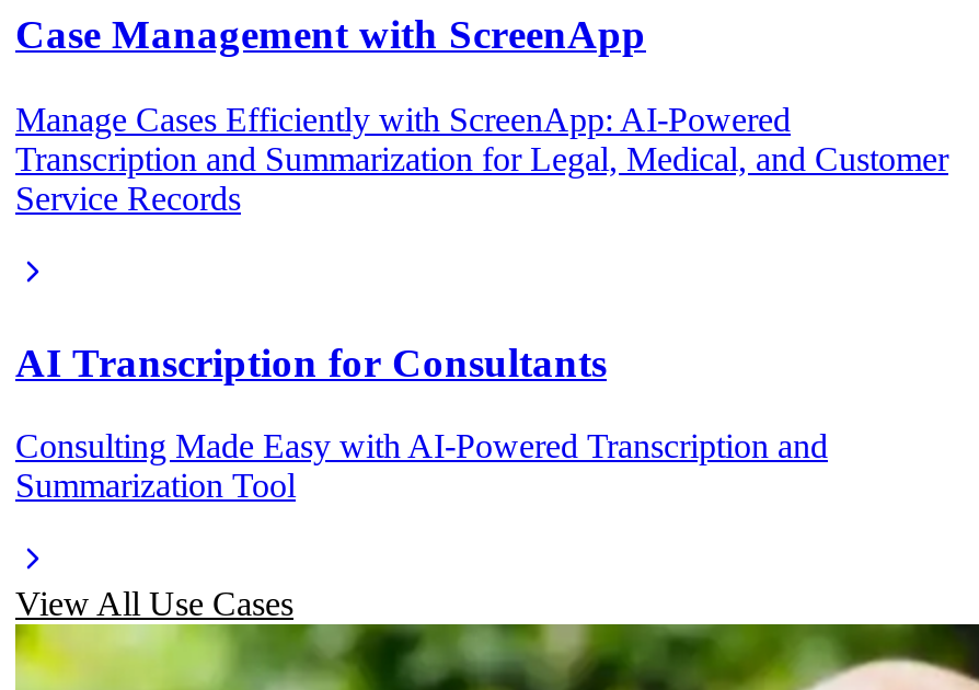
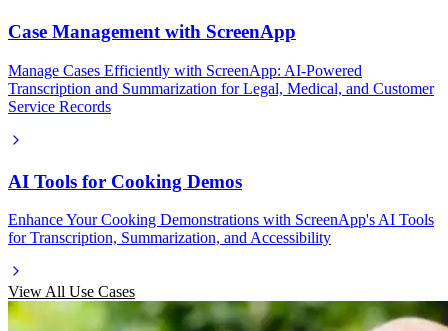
[15,339,607,385] AI Transcription for Consultants -> [8,171,242,192] AI Tools for Cooking Demos
[15,428,828,504] Consulting Made Easy with AI-Powered Transcription and | Summarization Tool -> [8,211,434,246] Enhance Your Cooking Demonstrations with ScreenApp's AI Tools | for Transcription, Summarization, and Accessibility

